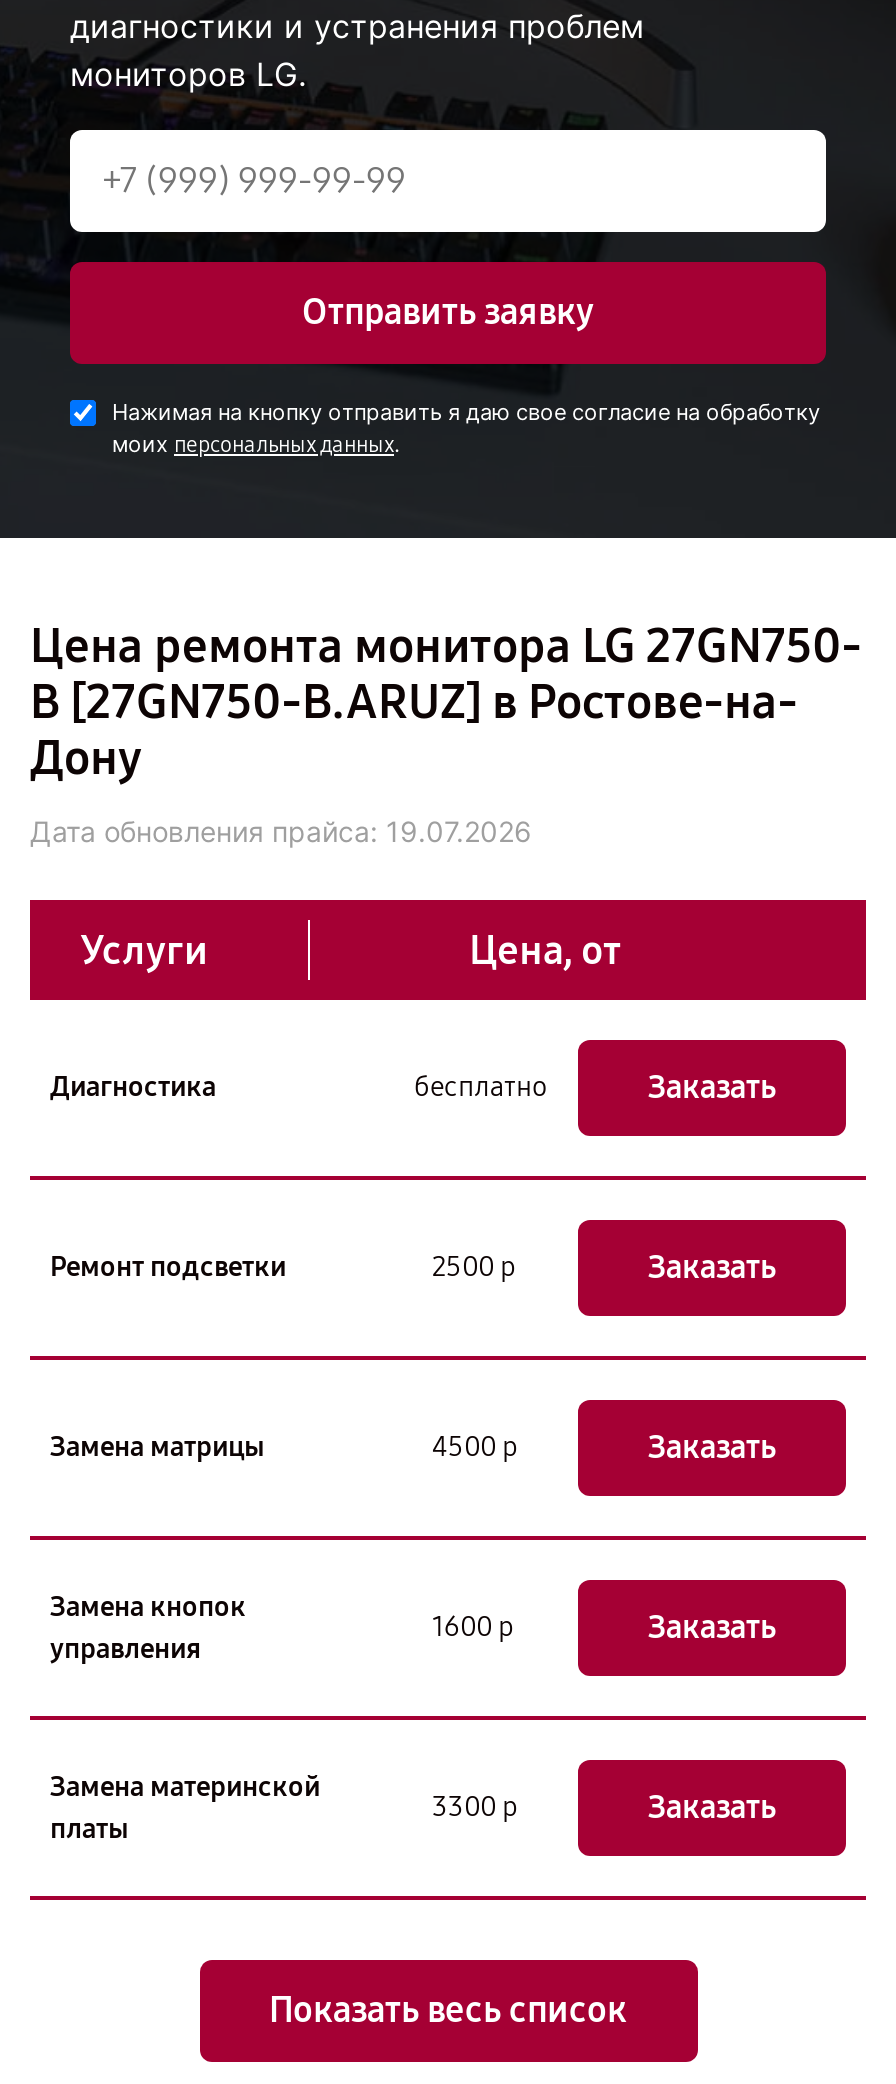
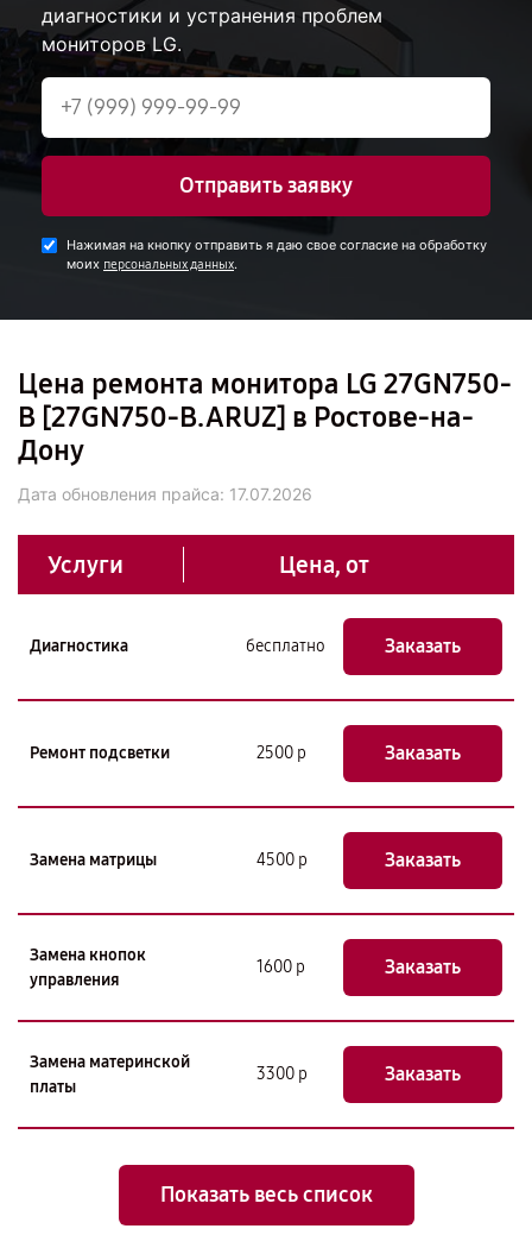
[30,813,532,847] Дата обновления прайса: 19.07.2026 -> [18,483,312,504] Дата обновления прайса: 17.07.2026

